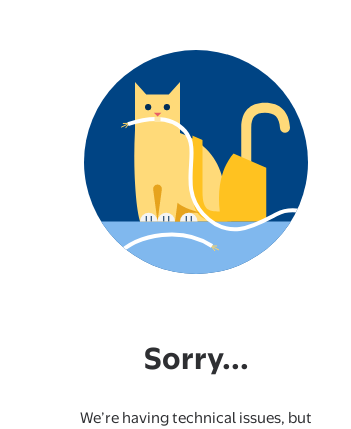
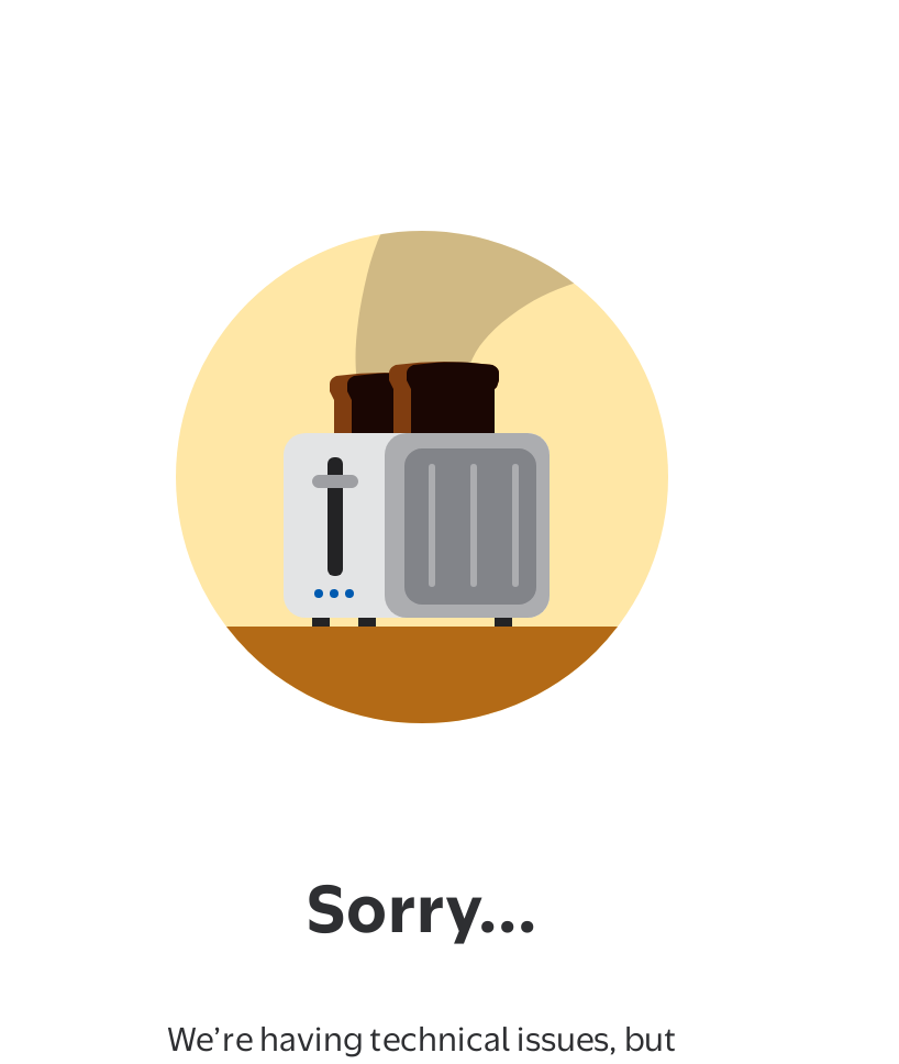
[83,49,309,275] [image] -> [176,229,668,725] [image]

